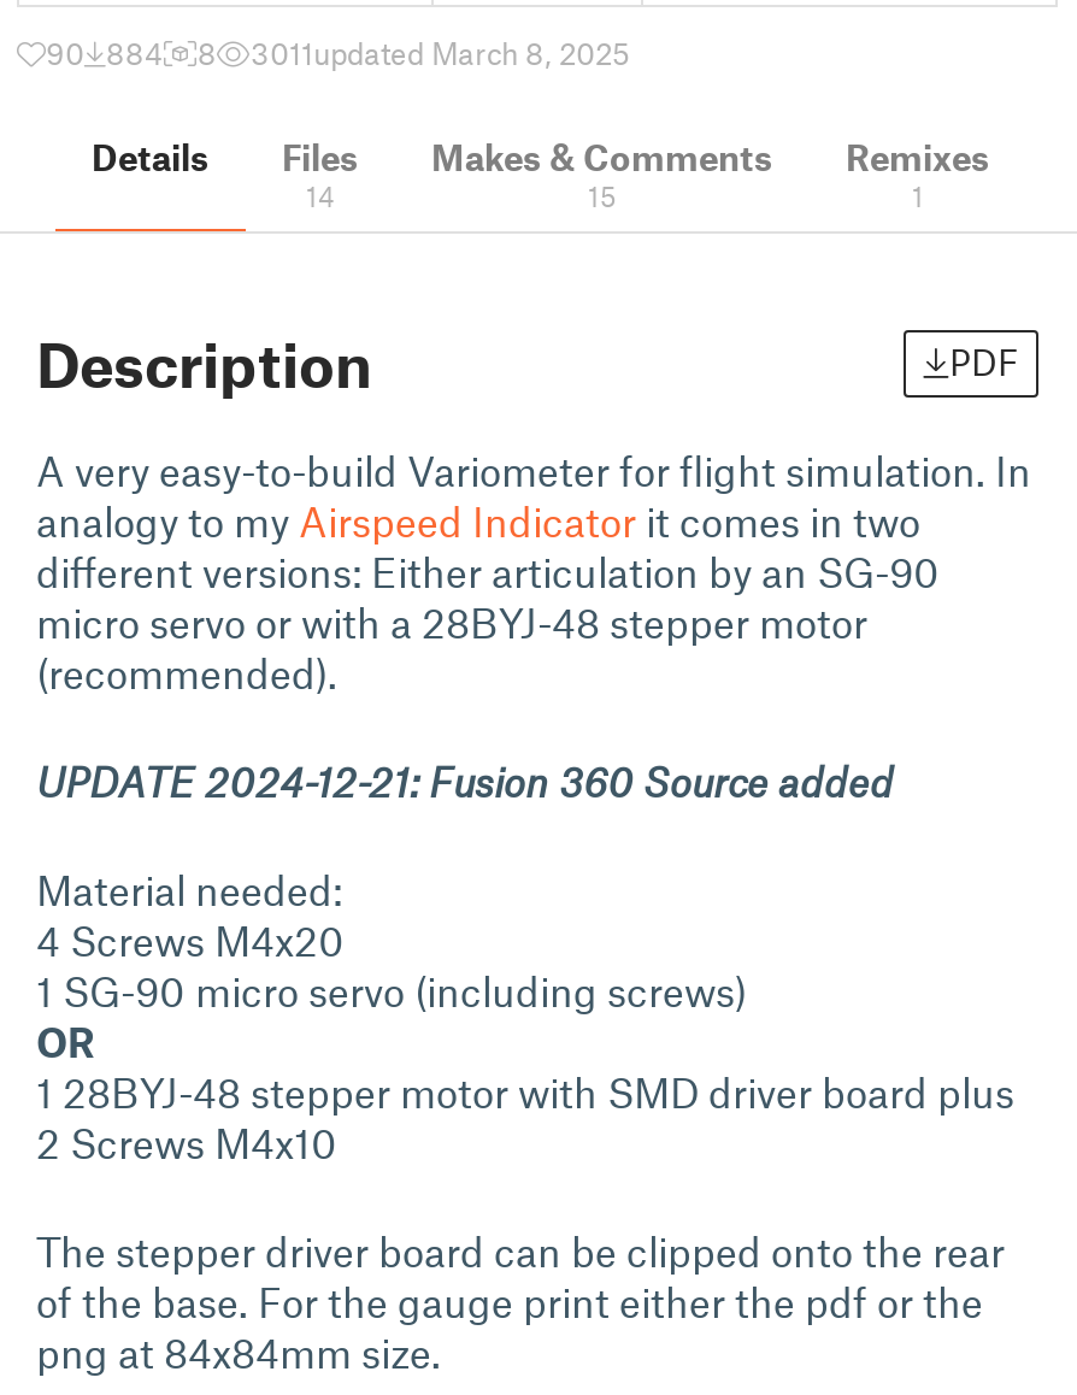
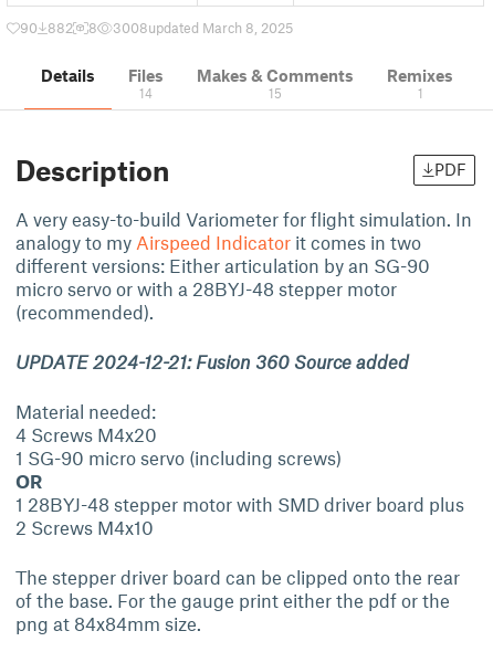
[46,33,164,72] 90 884 -> [20,19,73,36] 90 882
[251,33,629,72] 3011updated March 8, 2025 -> [113,19,293,36] 3008updated March 8, 2025

